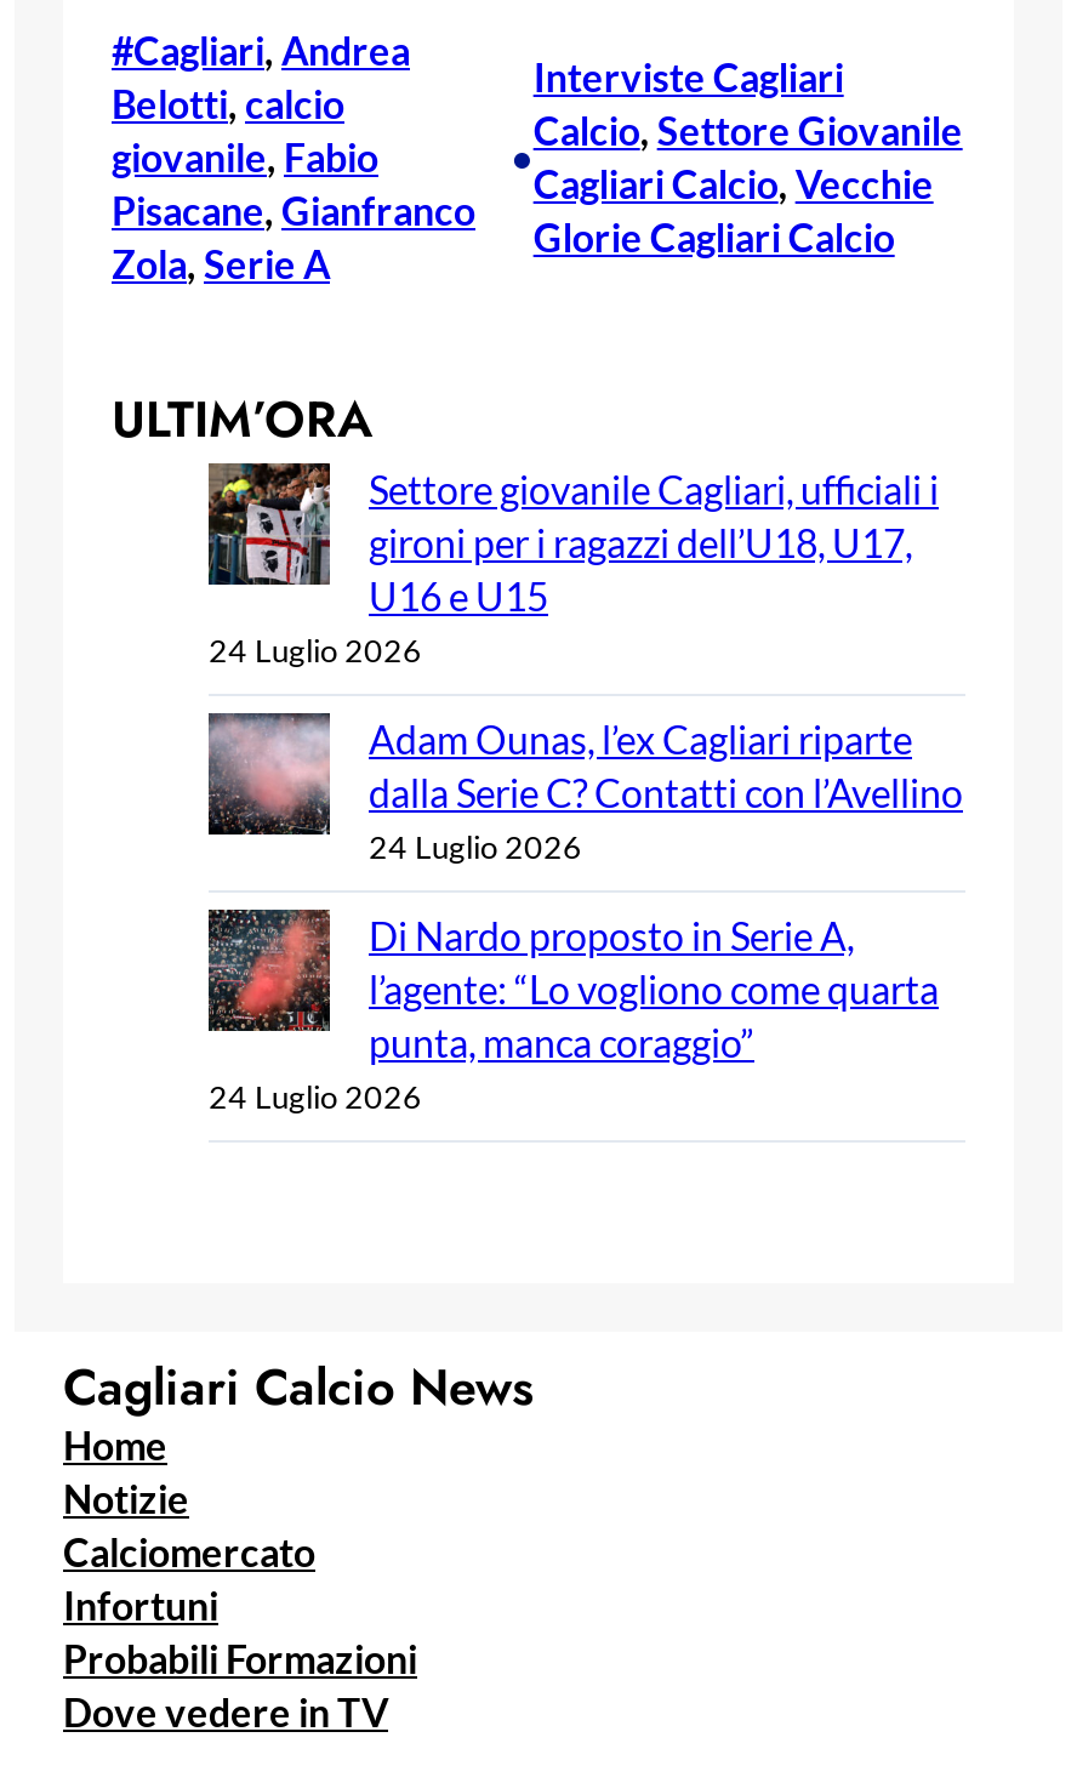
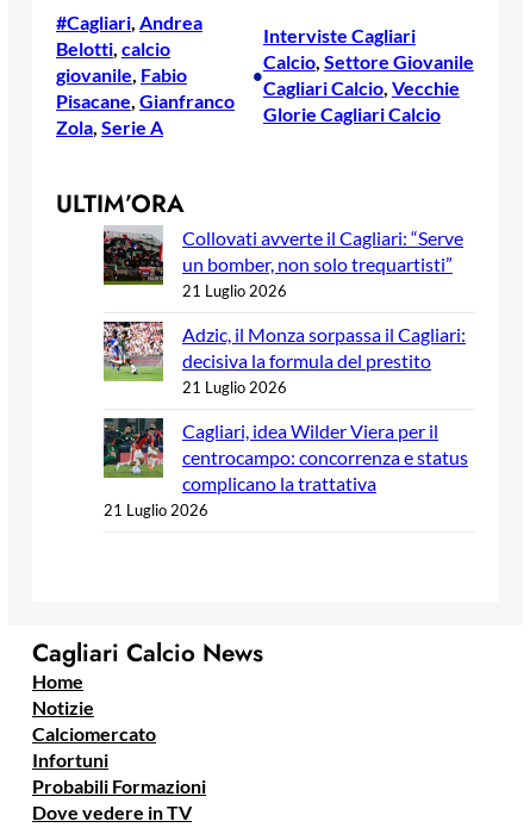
[209,463,939,670] [image] | Settore giovanile Cagliari, ufficiali i | gironi per i ragazzi dell’U18, U17, | U16 e U15 | 24 Luglio 2026 -> [102,225,463,300] [image] | Collovati avverte il Cagliari: “Serve | un bomber, non solo trequartisti” | 21 Luglio 2026
[206,711,963,867] [image] | Adam Ounas, l’ex Cagliari riparte | dalla Serie C? Contatti con l’Avellino | 24 Luglio 2026 -> [102,323,466,397] [image] | Adzic, il Monza sorpassa il Cagliari: | decisiva la formula del prestito | 21 Luglio 2026
[209,910,939,1116] [image] | Di Nardo proposto in Serie A, | l’agente: “Lo vogliono come quarta | punta, manca coraggio” | 24 Luglio 2026 -> [102,418,468,520] [image] | Cagliari, idea Wilder Viera per il | centrocampo: concorrenza e status | complicano la trattativa | 21 Luglio 2026

